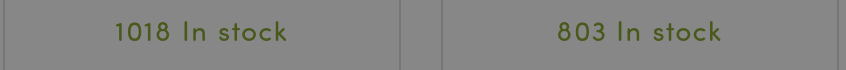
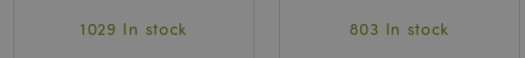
[115,13,289,47] 1018 In stock -> [80,18,188,39] 1029 In stock

